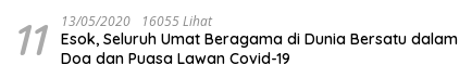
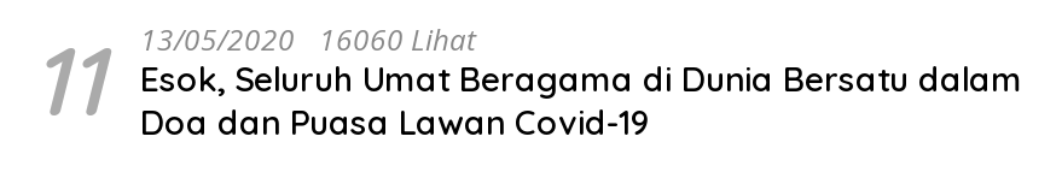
[12,12,458,68] 11 13/05/2020 16055 Lihat Esok, Seluruh Umat Beragama di Dunia Bersatu dalam Doa dan Puasa Lawan Covid-19 -> [31,19,1022,145] 11 13/05/2020 16060 Lihat Esok, Seluruh Umat Beragama di Dunia Bersatu dalam Doa dan Puasa Lawan Covid-19

